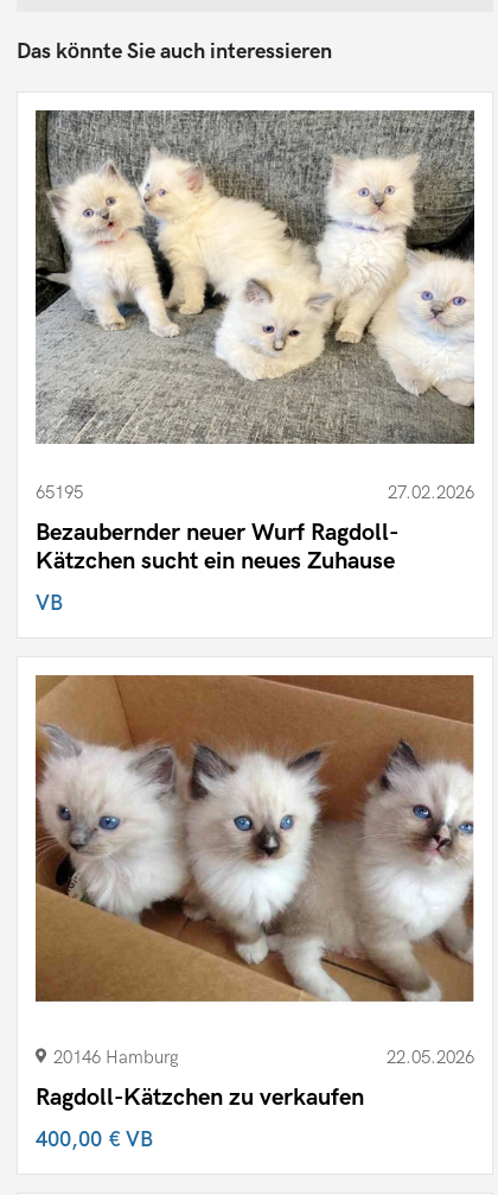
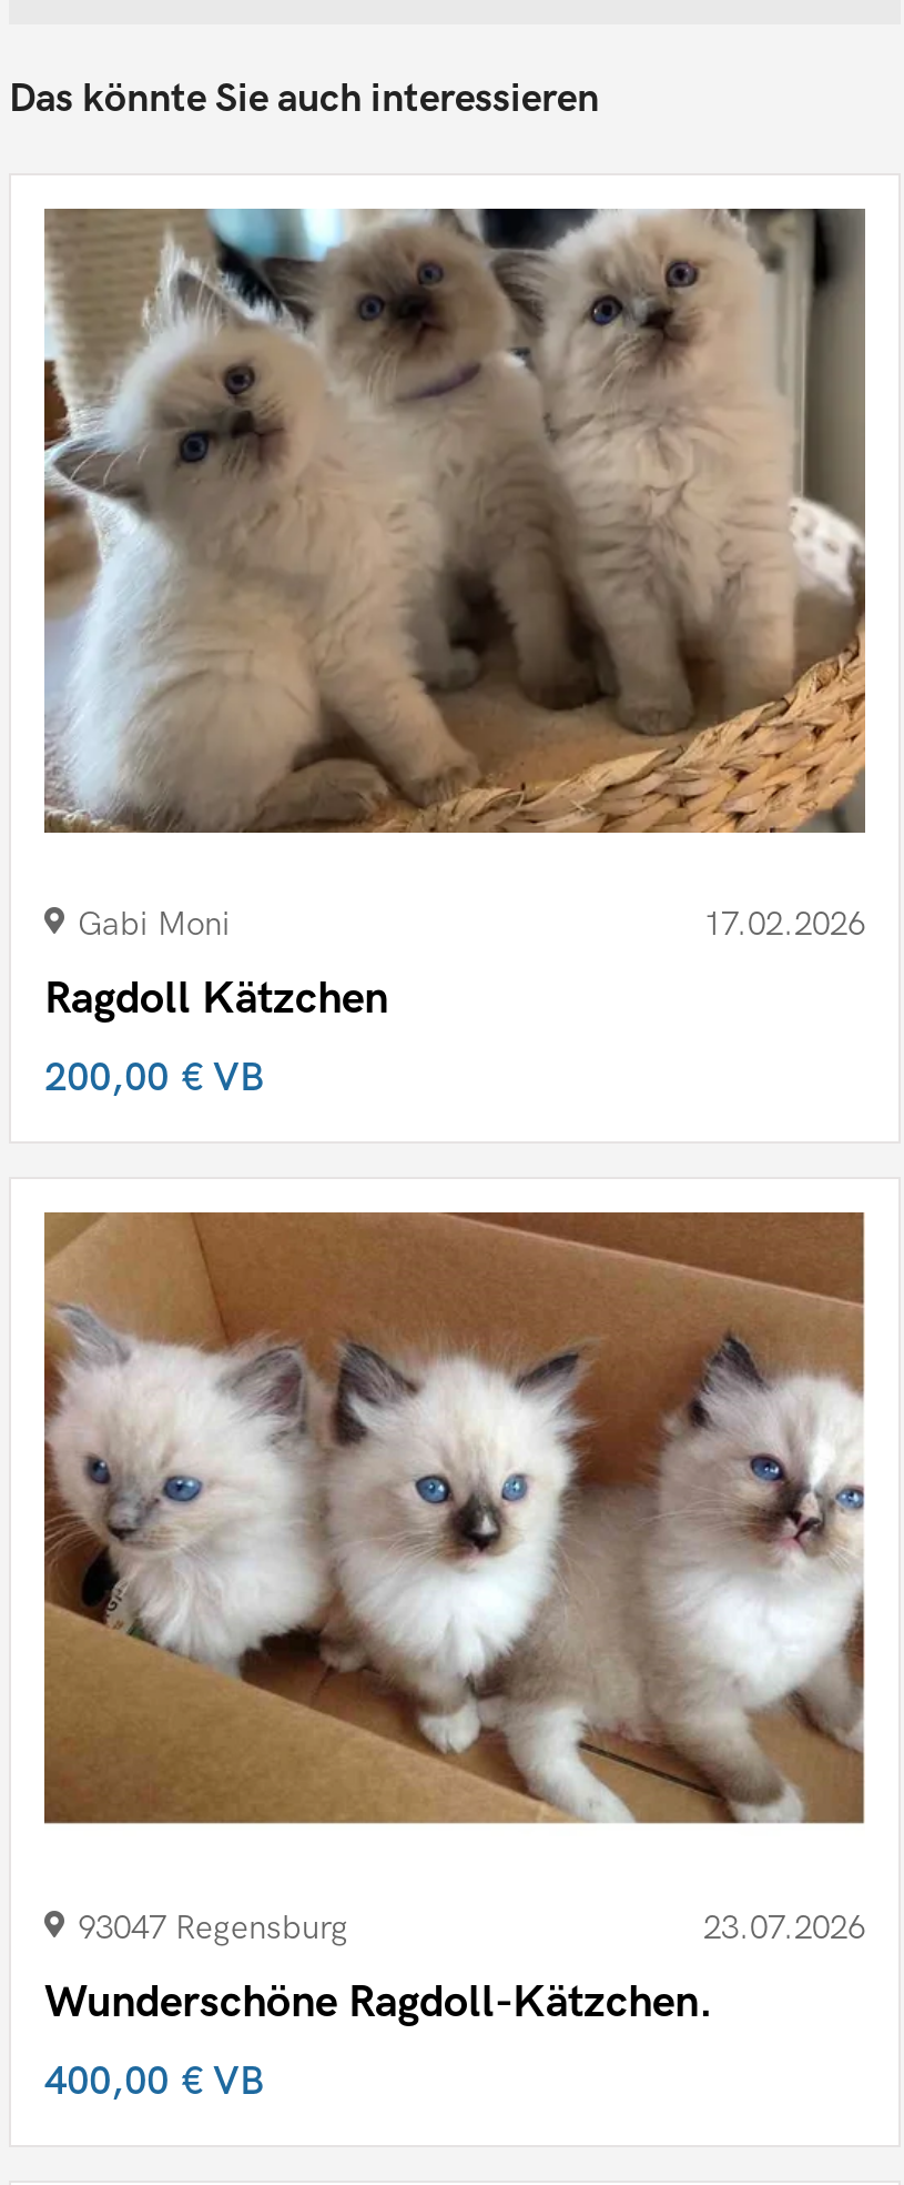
[34,109,475,503] [image] | 65195 | 27.02.2026 -> [42,207,867,944] [image] | Gabi Moni | 17.02.2026
[36,518,398,575] Bezaubernder neuer Wurf Ragdoll- | Kätzchen sucht ein neues Zuhause -> [44,972,388,1026] Ragdoll Kätzchen
[36,591,63,616] VB -> [44,1055,264,1101] 200,00 €VB
[53,1047,474,1068] 20146 Hamburg | 22.05.2026 -> [78,1908,865,1948] 93047 Regensburg | 23.07.2026
[36,1084,364,1112] Ragdoll-Kätzchen zu verkaufen -> [44,1976,712,2030] Wunderschöne Ragdoll-Kätzchen.

